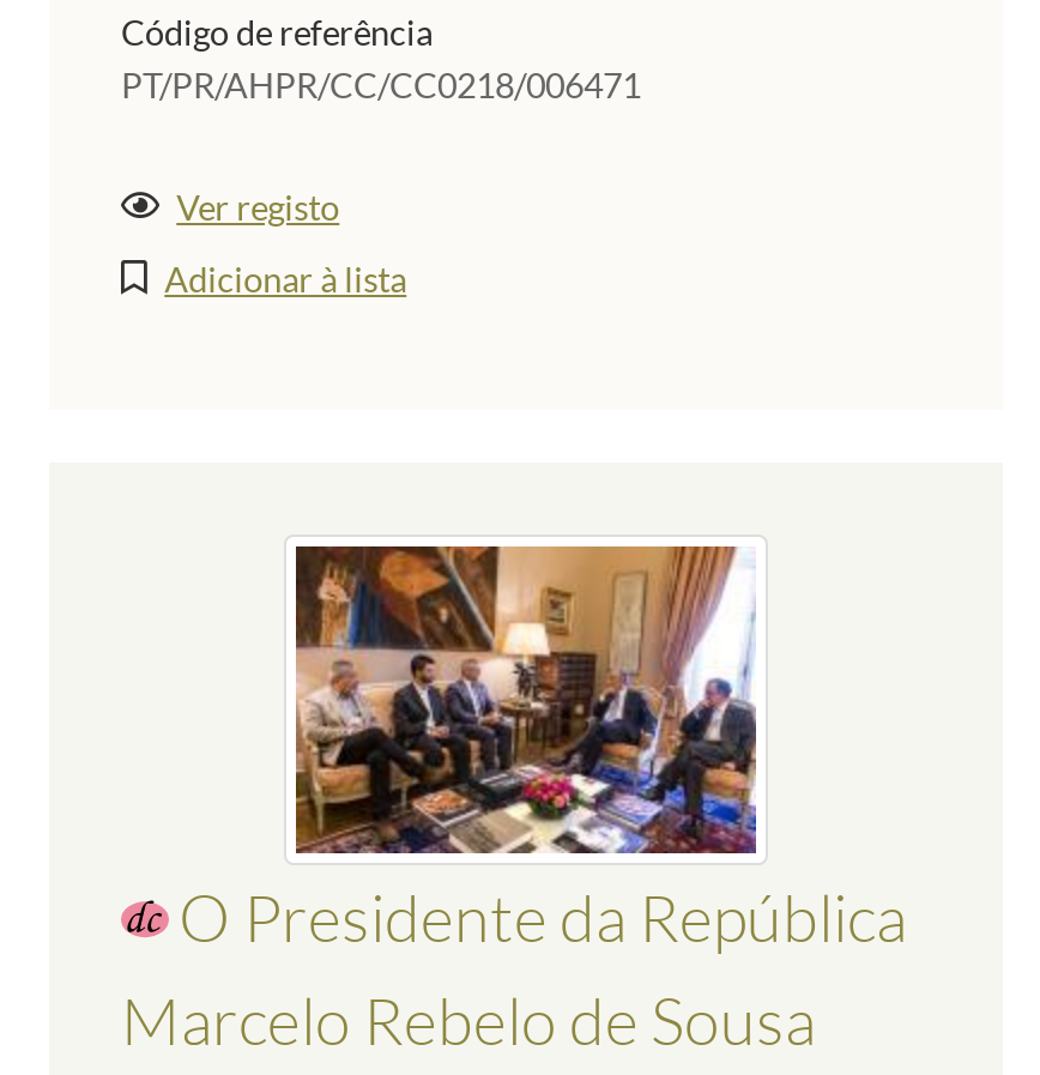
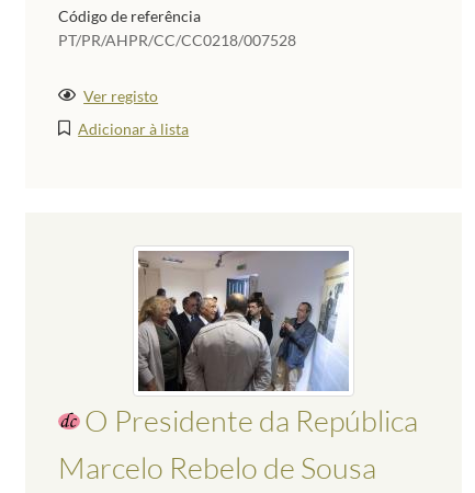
[121,65,641,106] PT/PR/AHPR/CC/CC0218/006471 -> [58,31,296,49] PT/PR/AHPR/CC/CC0218/007528
[294,544,758,856] [image] -> [137,250,349,392] [image]

